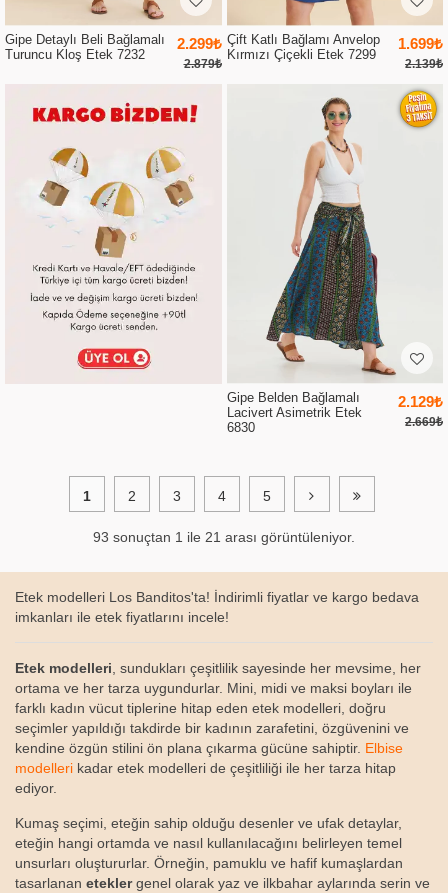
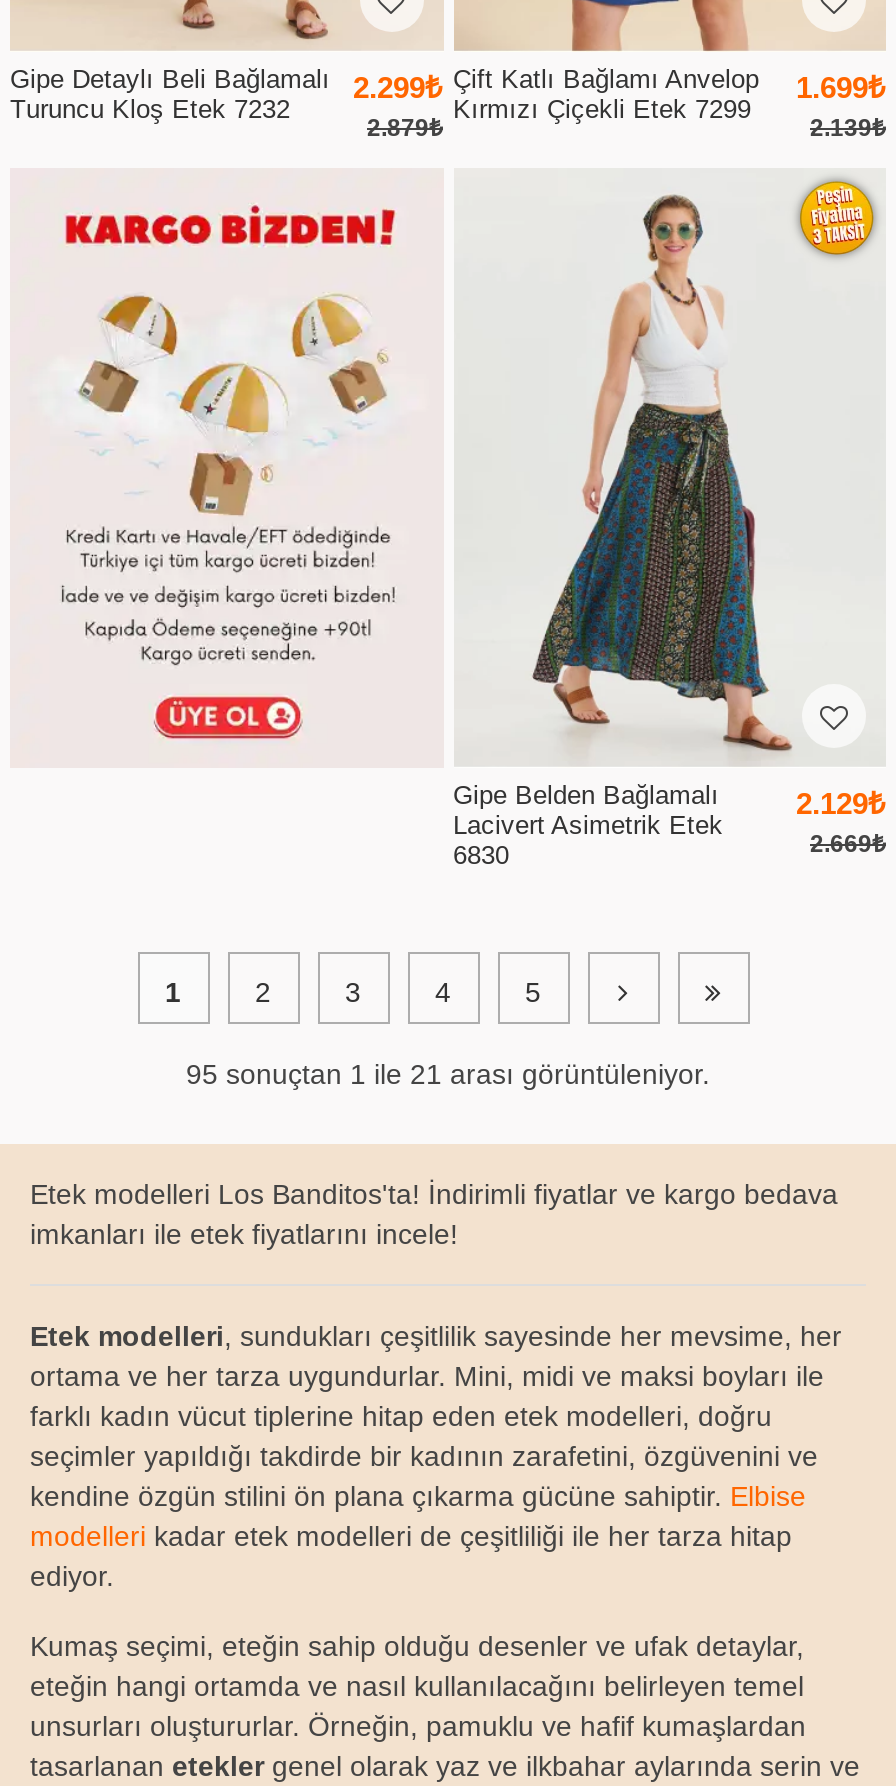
[93,529,355,545] 93 sonuçtan 1 ile 21 arası görüntüleniyor. -> [186,1058,710,1090] 95 sonuçtan 1 ile 21 arası görüntüleniyor.

